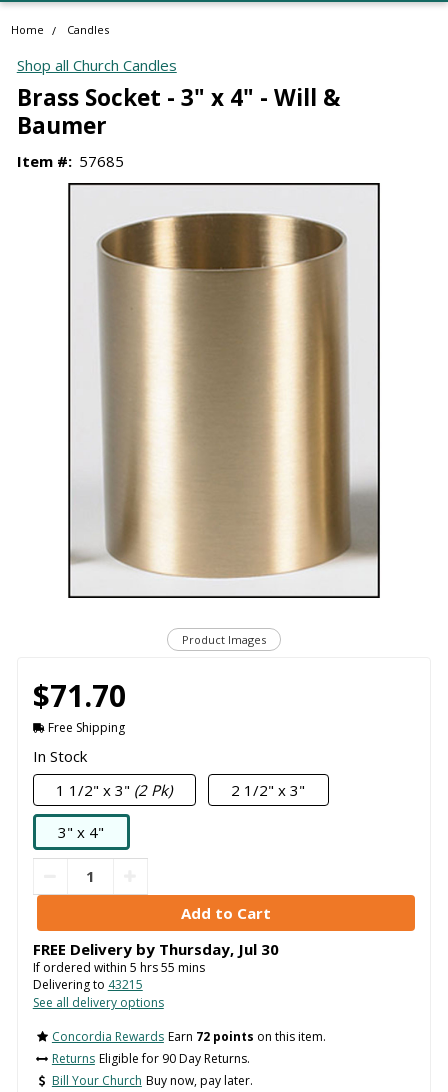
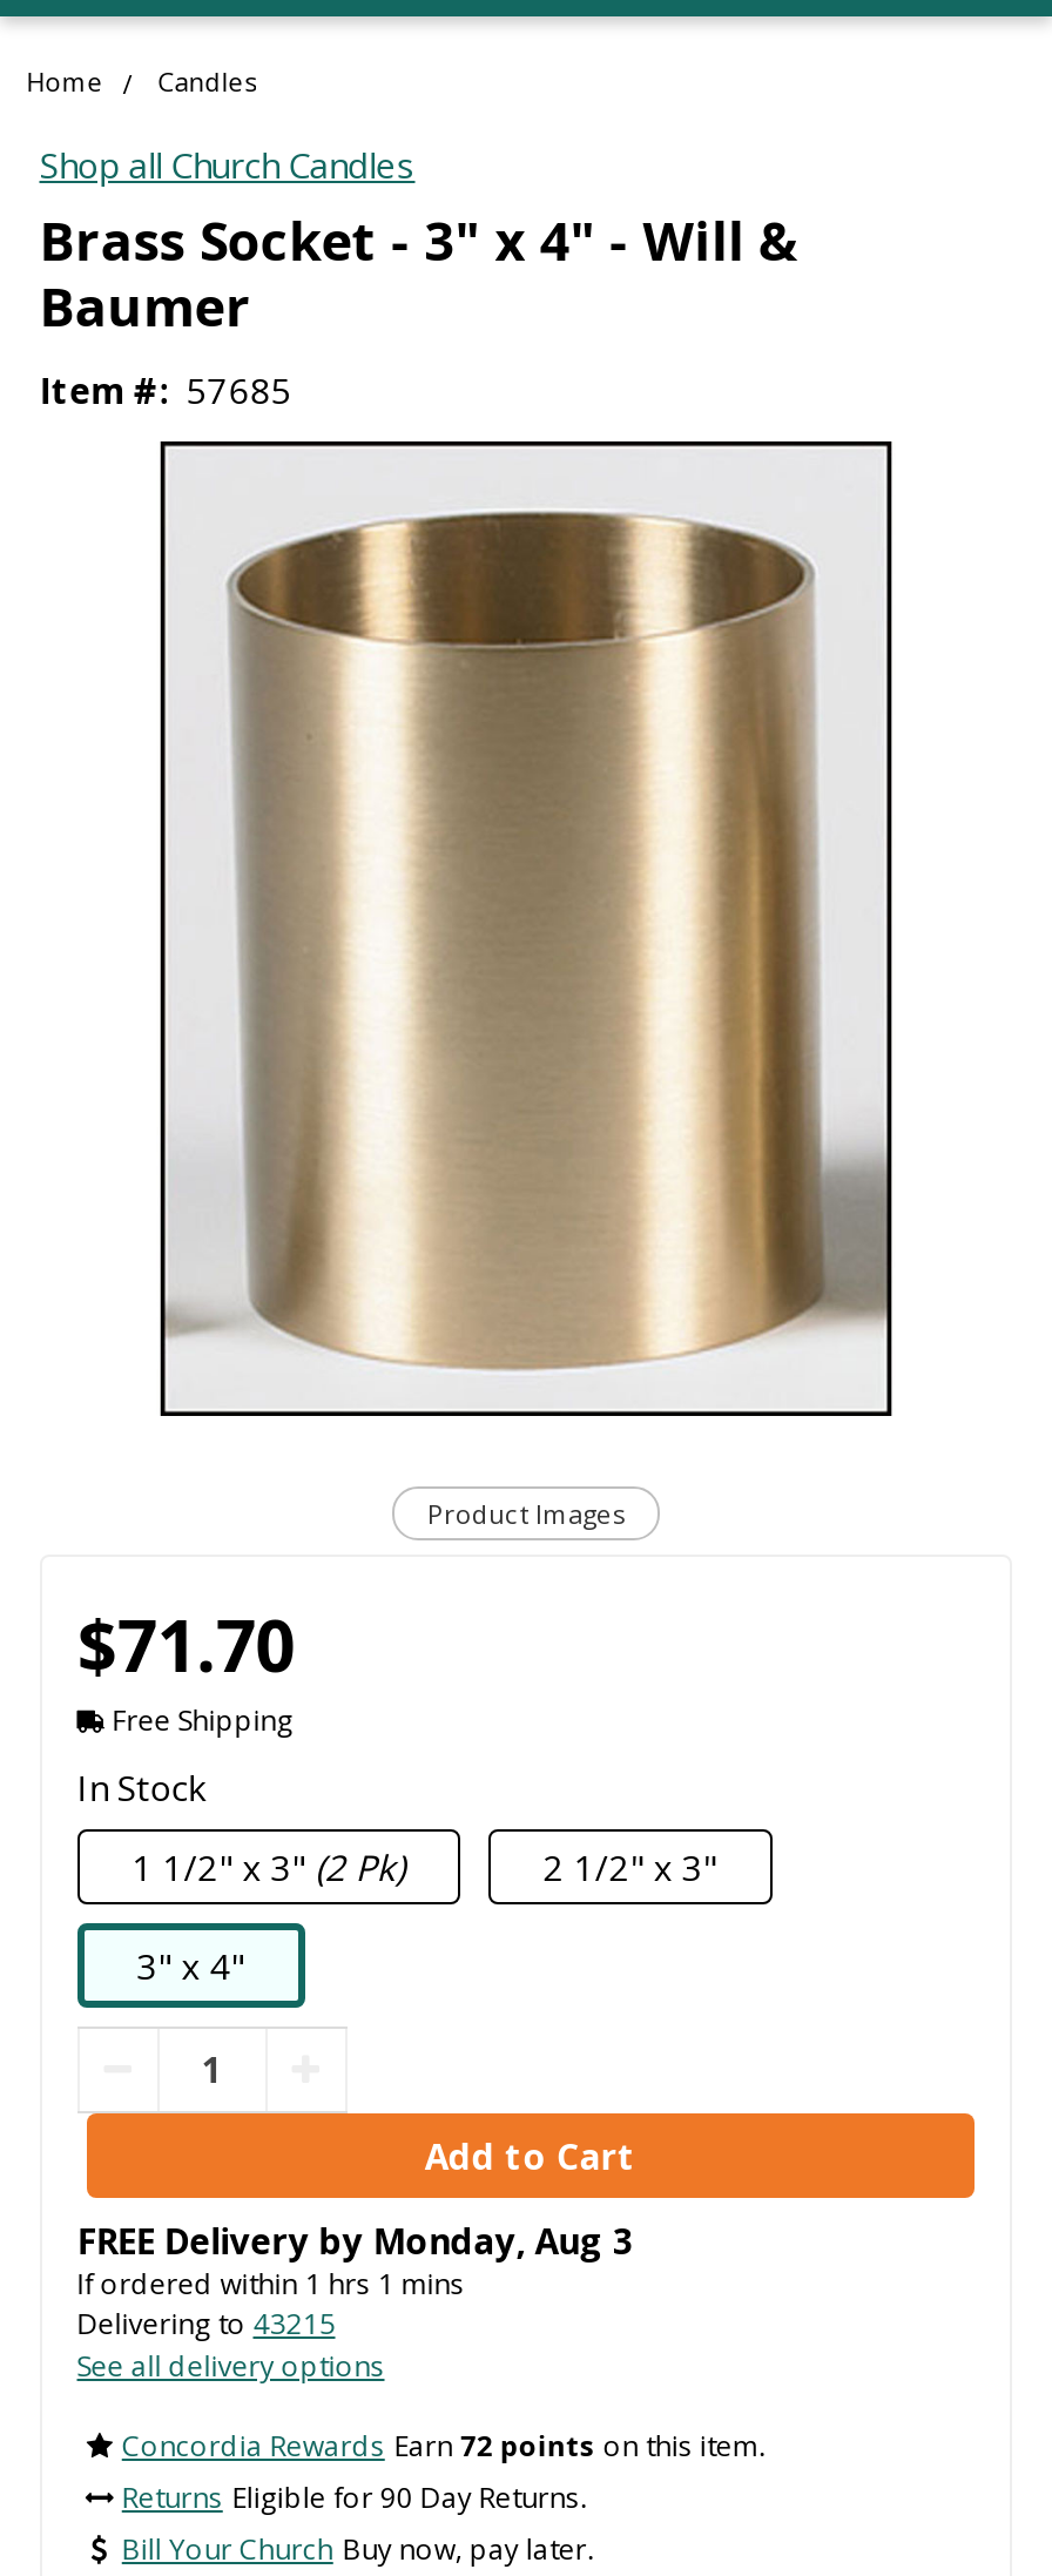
[33,939,279,959] FREE Delivery by Thursday, Jul 30 -> [77,2216,634,2263] FREE Delivery by Monday, Aug 3
[33,959,205,976] If ordered within 5 hrs 55 mins -> [77,2263,464,2303] If ordered within 1 hrs 1 mins

